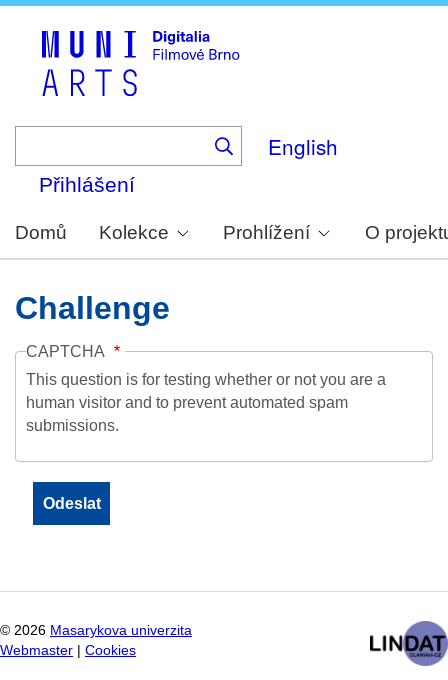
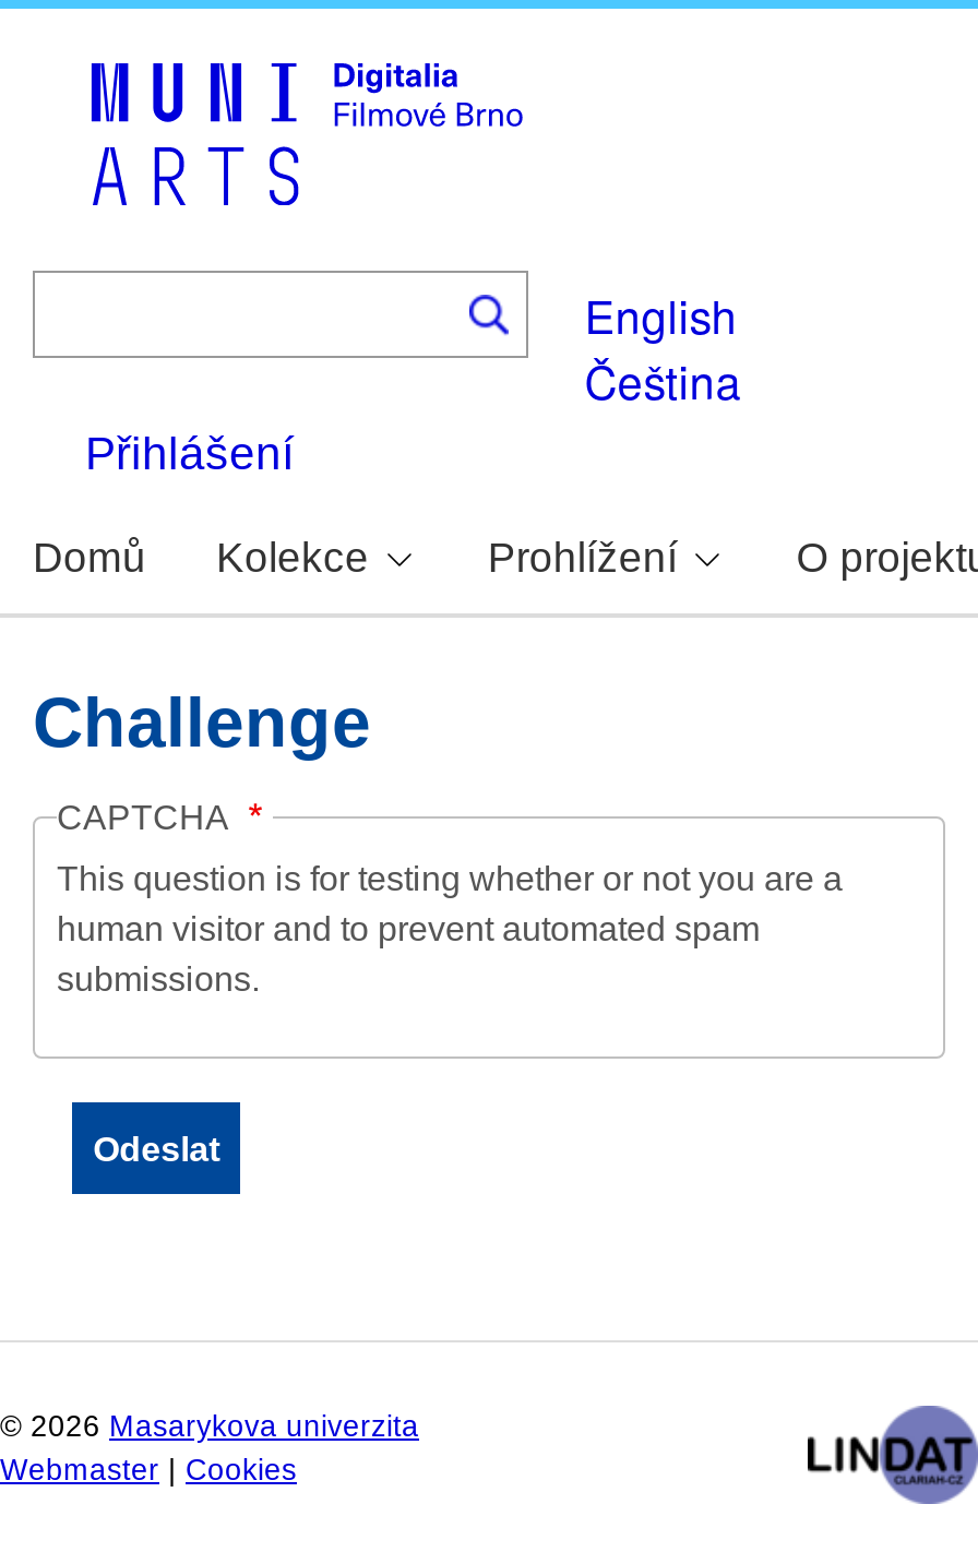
none -> [585,348,742,413] Čeština

